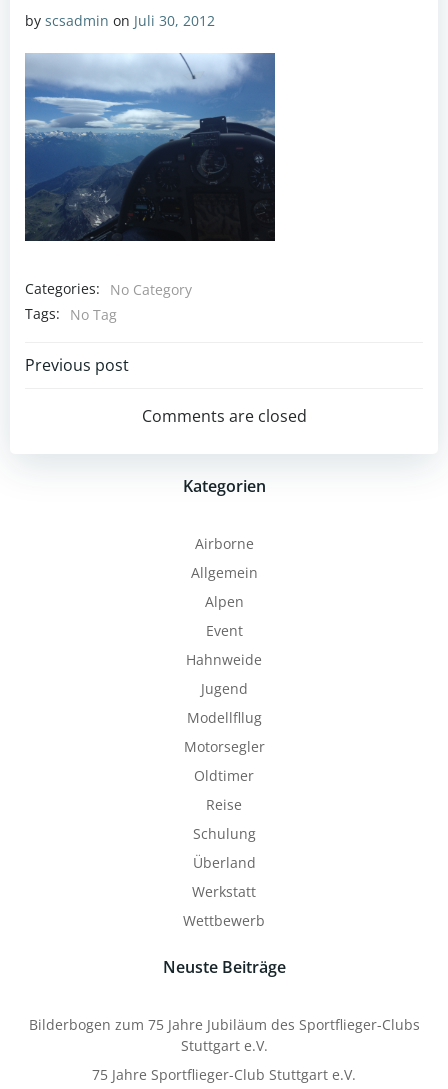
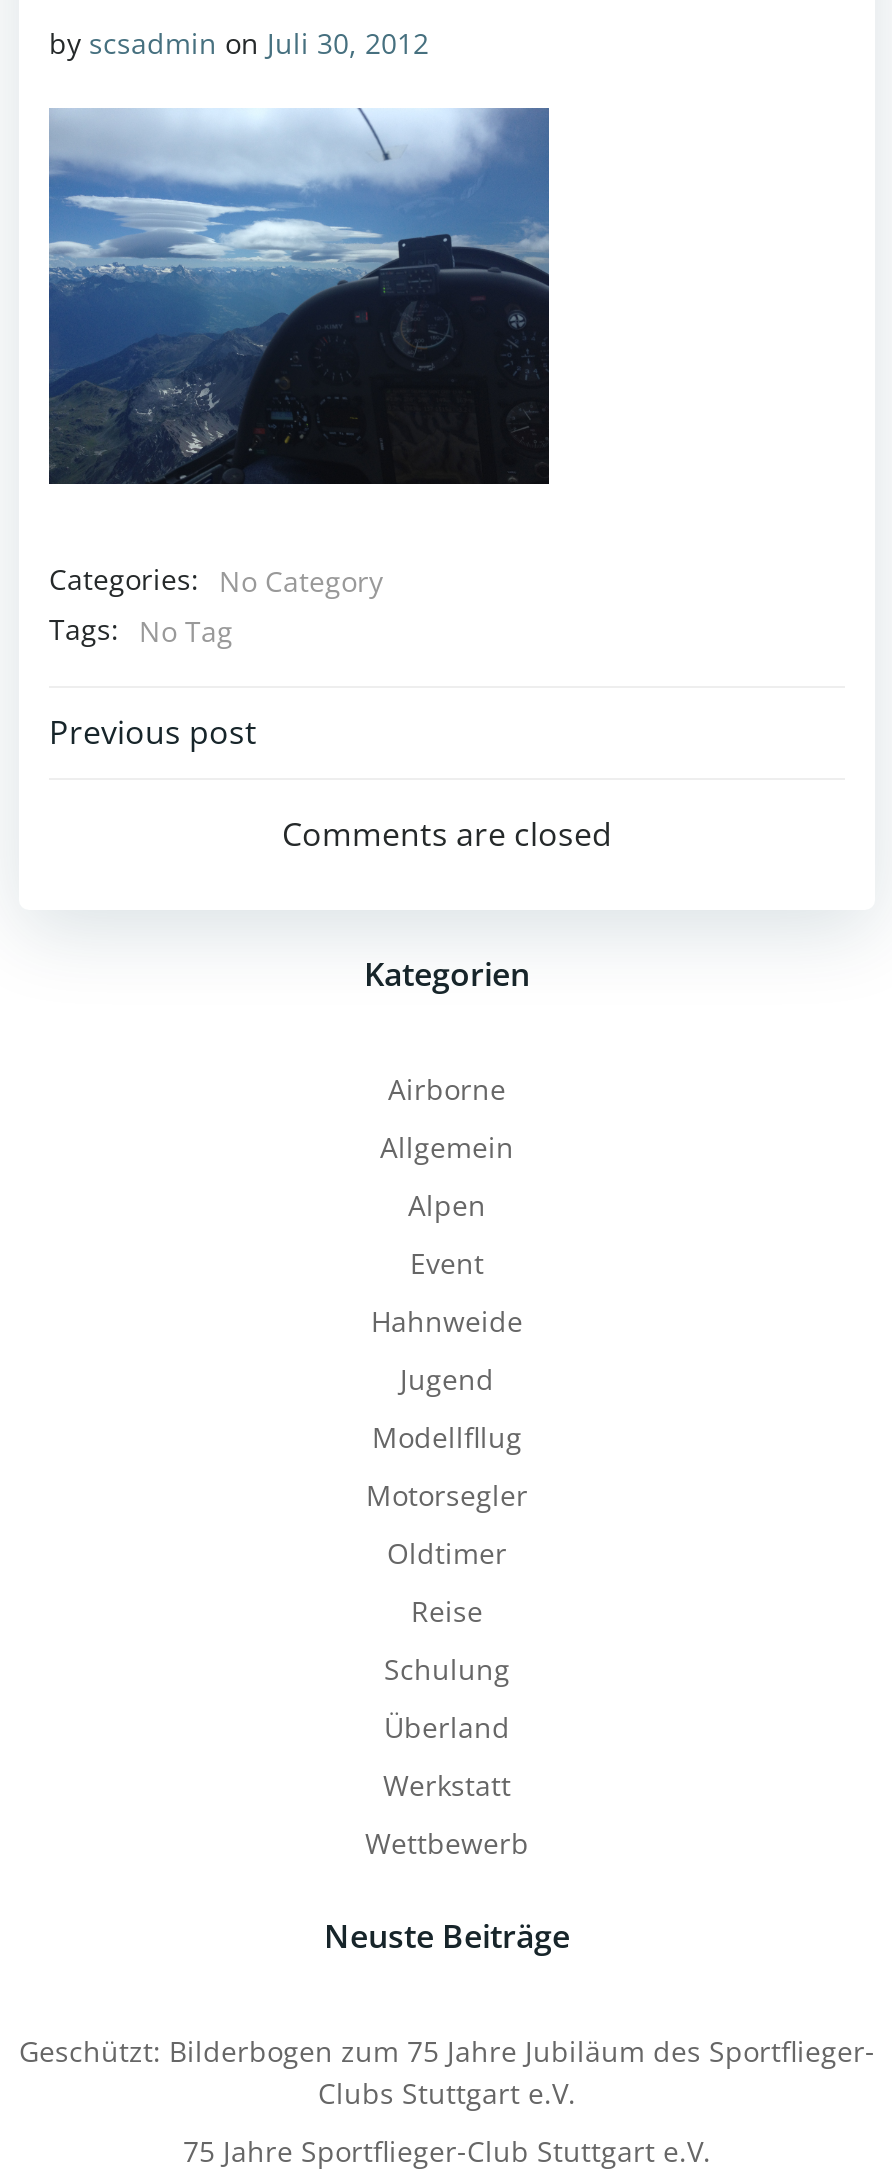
[28,1014,419,1054] Bilderbogen zum 75 Jahre Jubiläum des Sportflieger-Clubs | Stuttgart e.V. -> [19,2031,875,2111] Geschützt: Bilderbogen zum 75 Jahre Jubiläum des Sportflieger- | Clubs Stuttgart e.V.

